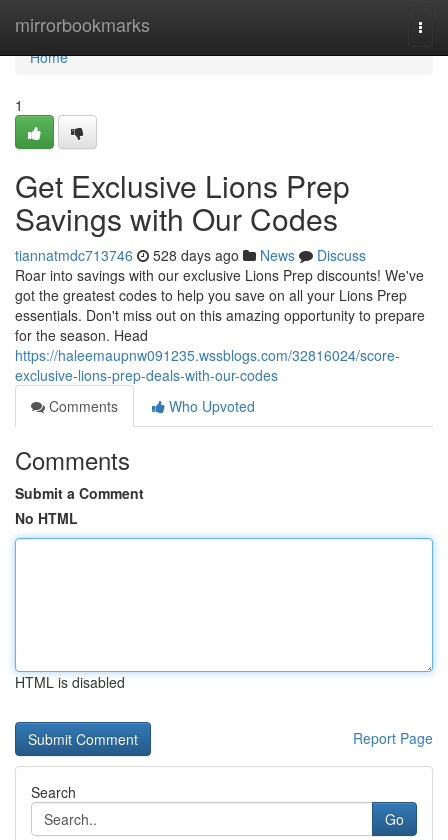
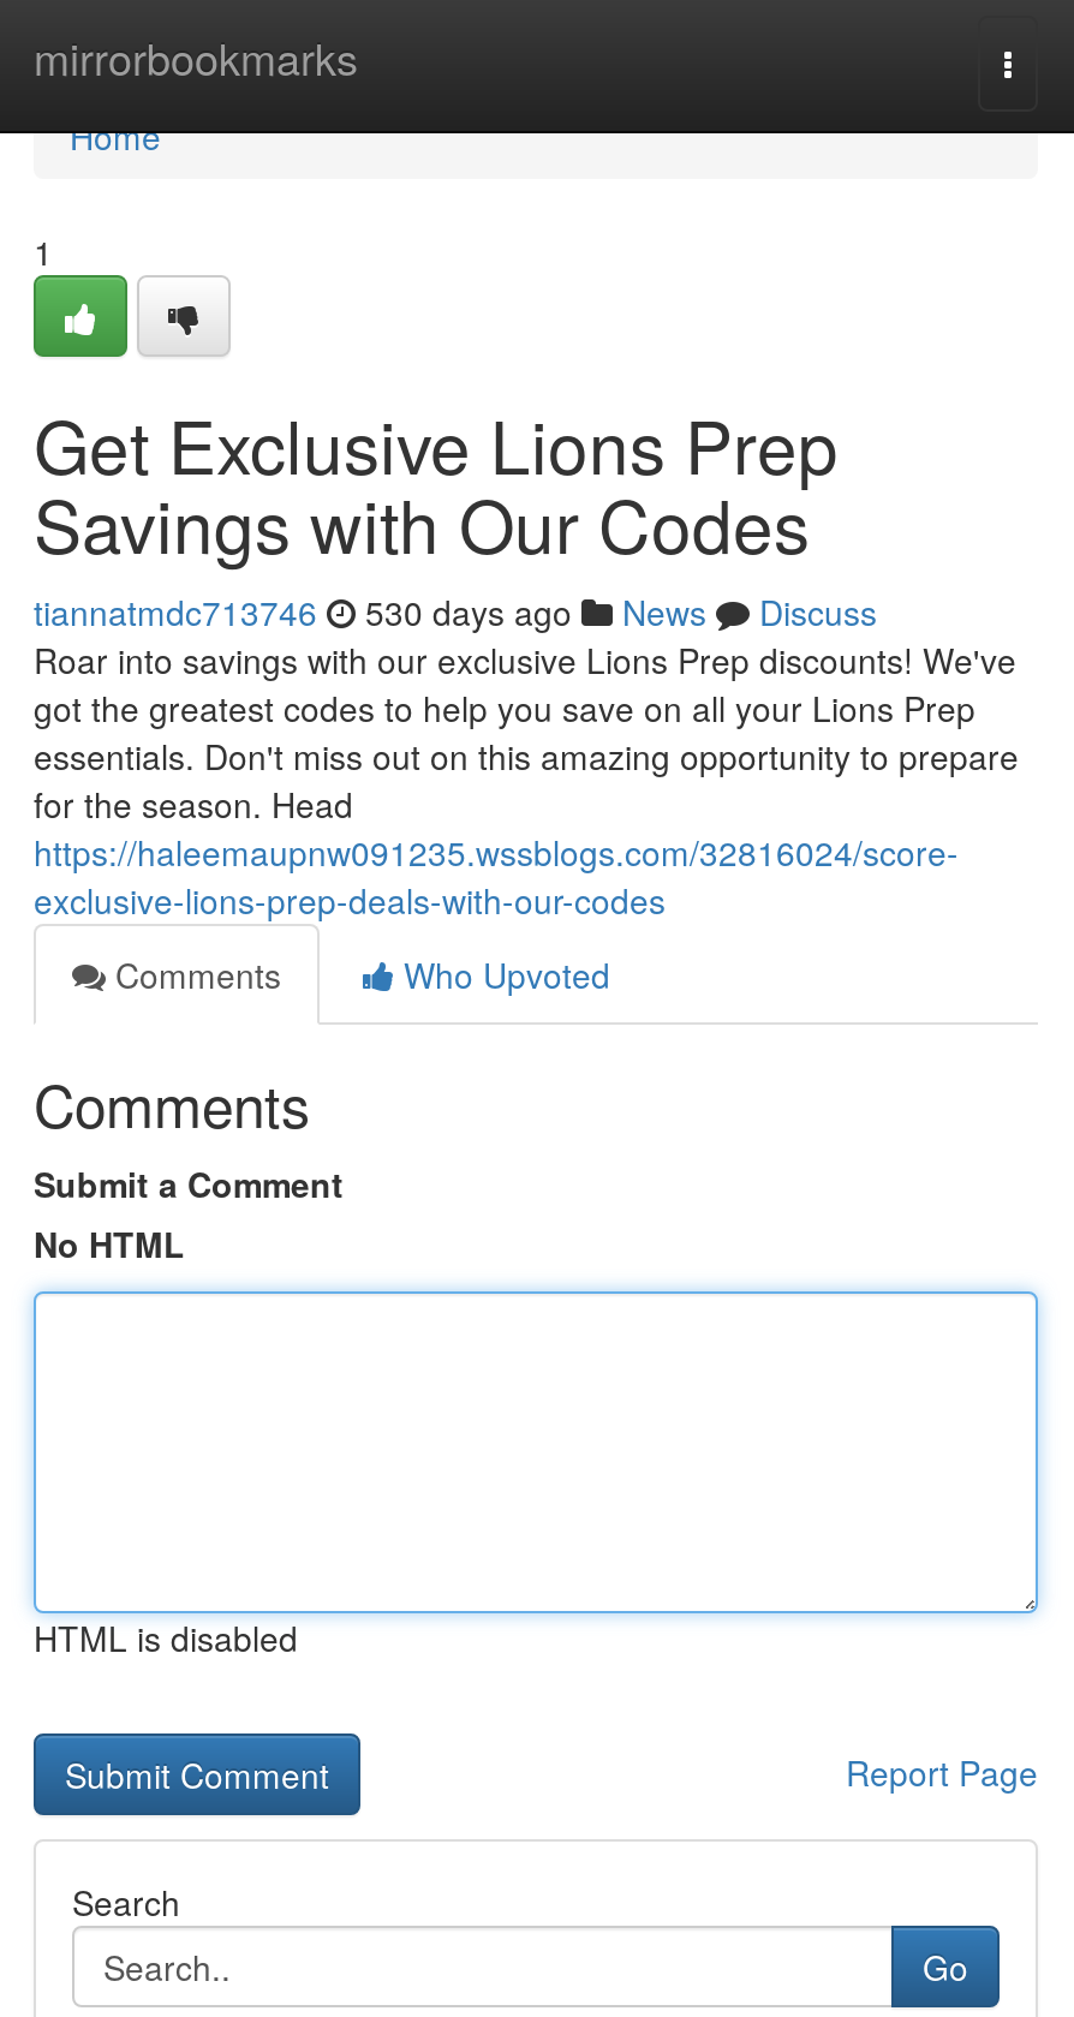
[15,245,366,265] tiannatmdc713746 528 days ago News Discuss -> [34,587,877,635] tiannatmdc713746 530 days ago News Discuss

